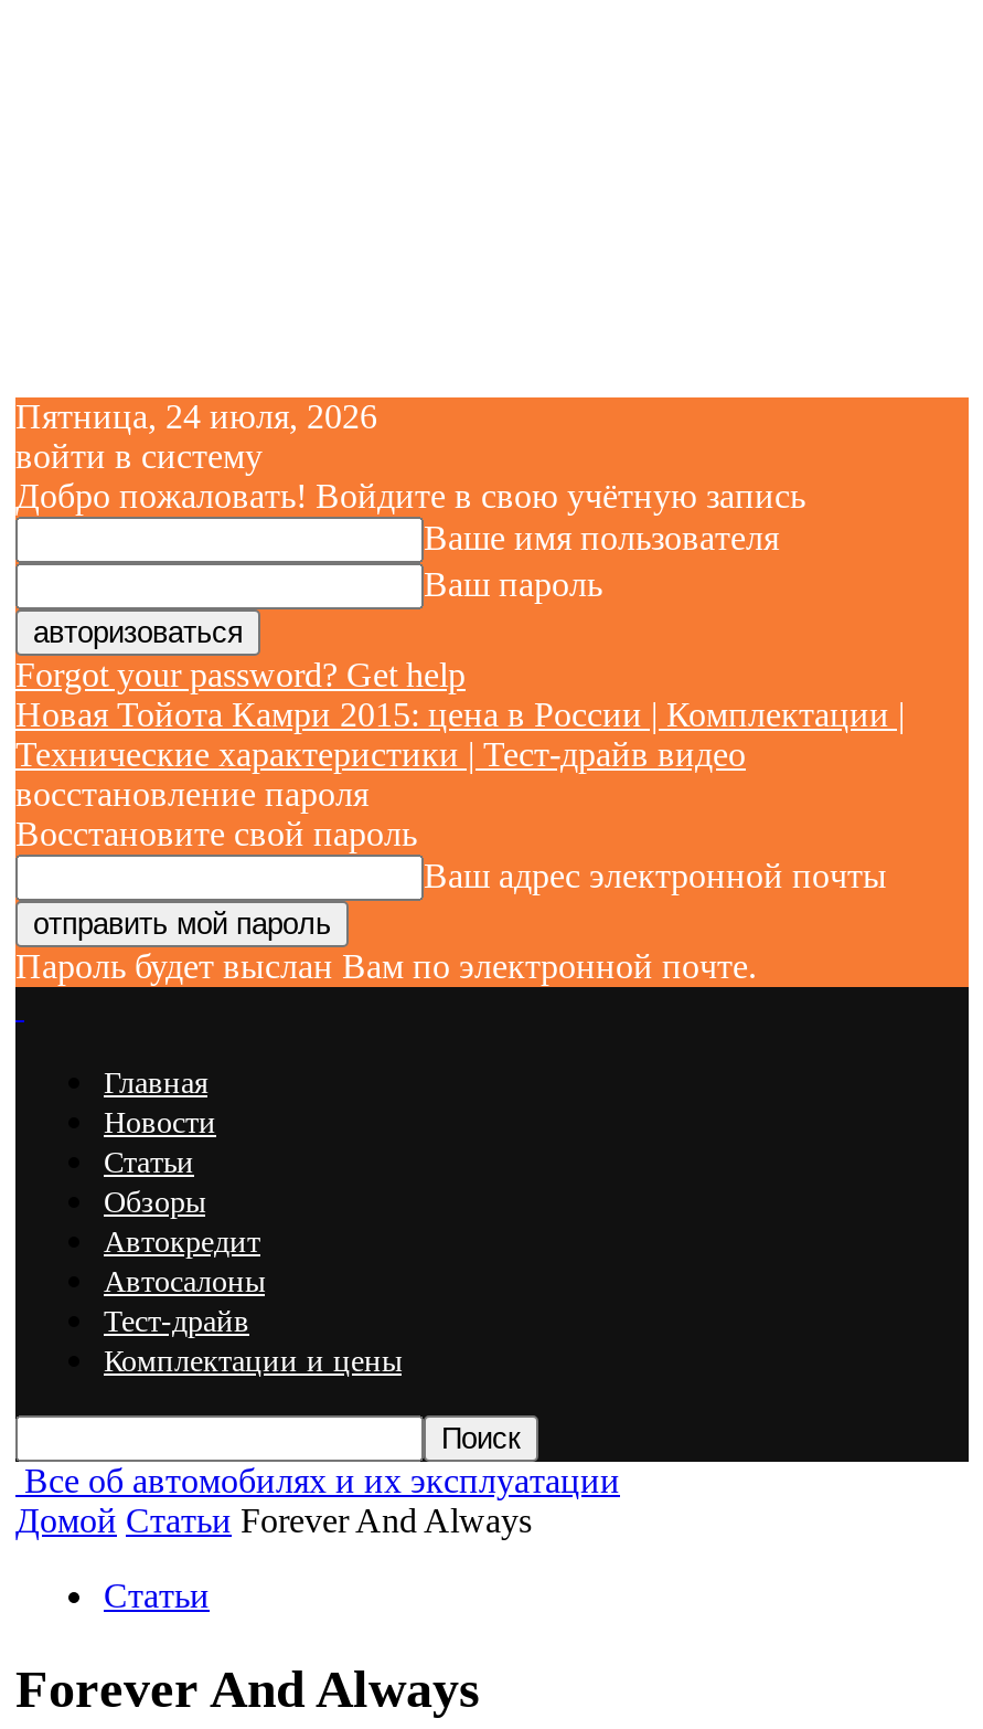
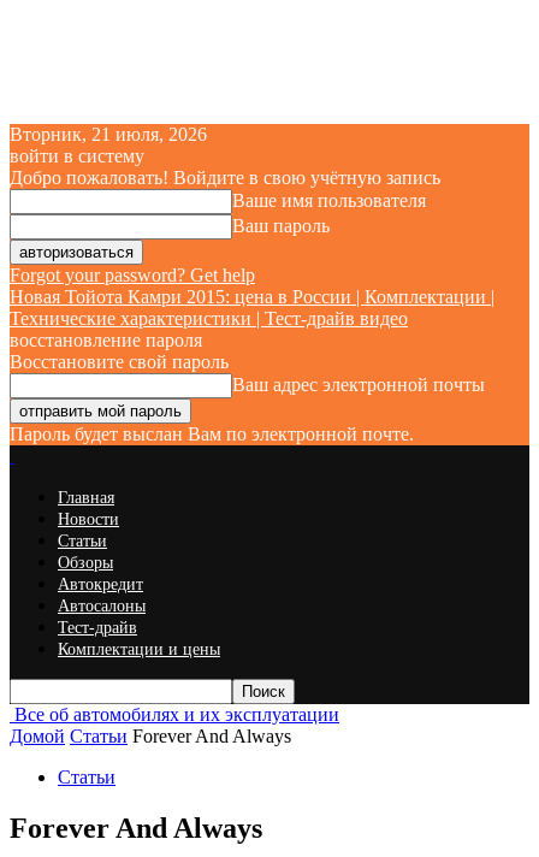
[15,397,377,435] Пятница, 24 июля, 2026 -> [10,124,207,144] Вторник, 21 июля, 2026

